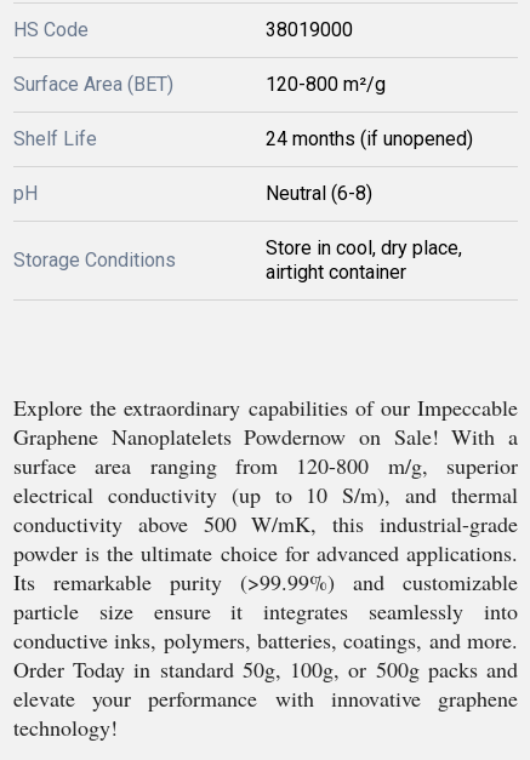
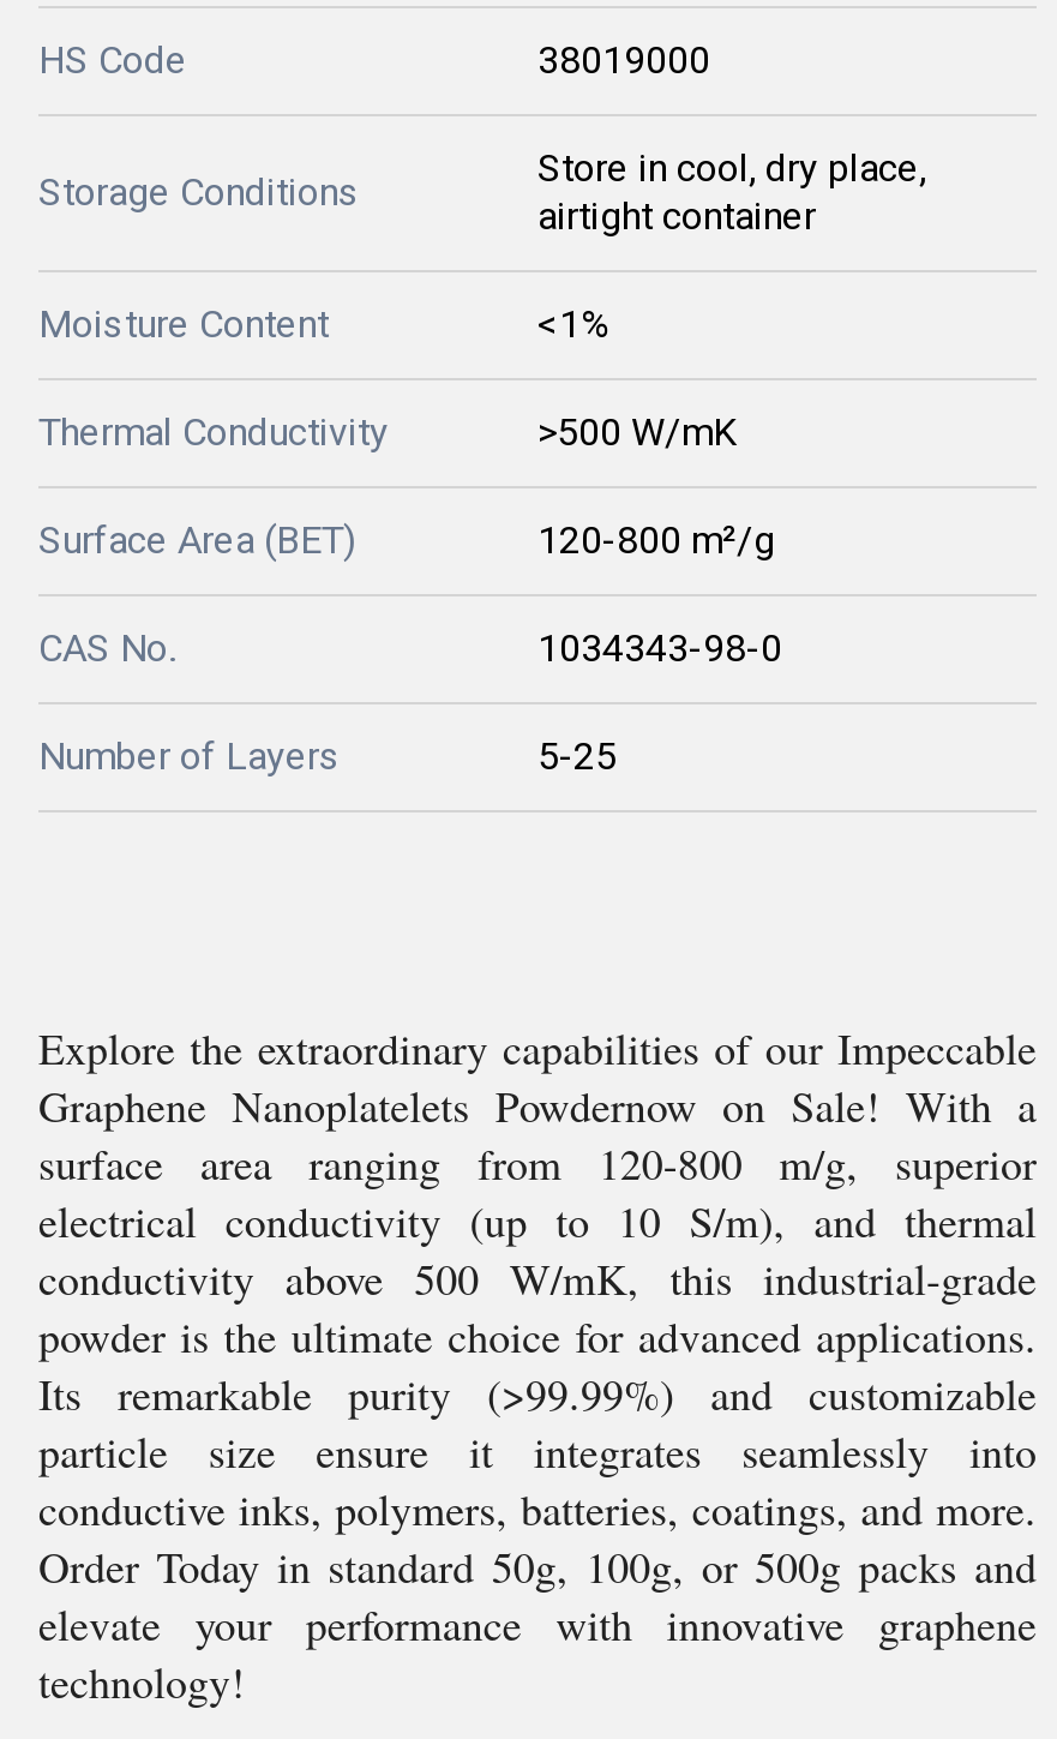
moved [13,73,386,96] -> [38,518,775,564]: Surface Area (BET) | 120-800 m²/g
[13,127,473,205] Shelf Life | 24 months (if unopened) | pH | Neutral (6-8) -> none
moved [13,236,462,284] -> [38,146,926,240]: Storage Conditions | Store in cool, dry place, | airtight container
none -> [38,302,782,780] Moisture Content | <1% | Thermal Conductivity | >500 W/mK | CAS No. | 1034343-98-0 | Number of Layers | 5-25

